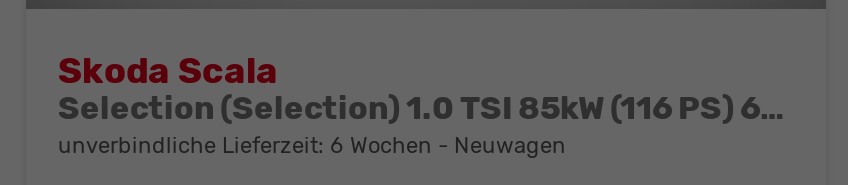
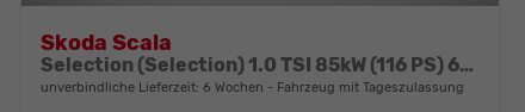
[448,133,566,159] Neuwagen -> [273,80,464,96] Fahrzeug mit Tageszulassung

